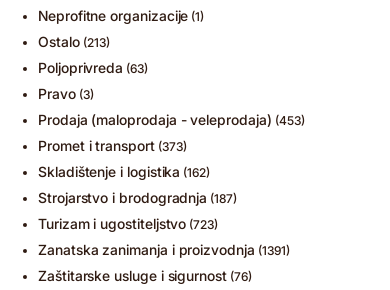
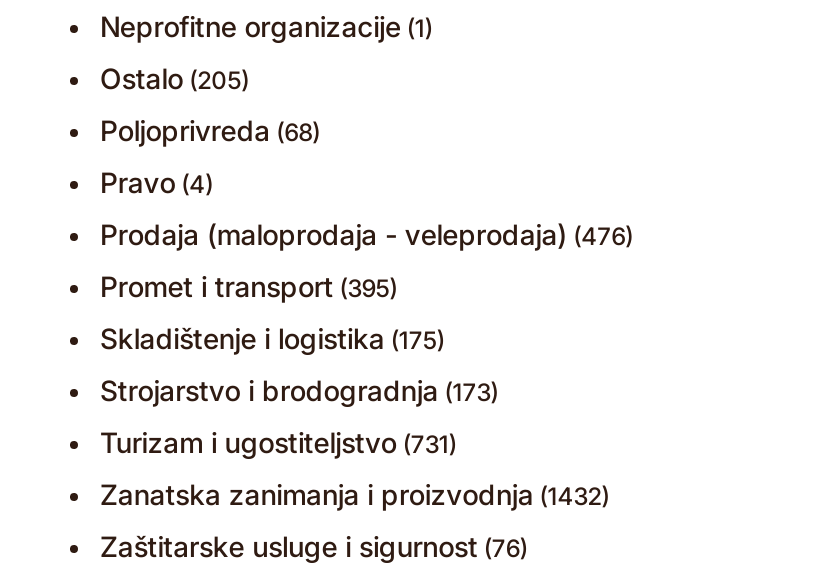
[38,33,110,50] Ostalo (213) -> [100,61,249,95] Ostalo (205)
[38,59,148,76] Poljoprivreda (63) -> [100,113,320,147] Poljoprivreda (68)
[38,85,94,102] Pravo (3) -> [100,165,213,199] Pravo (4)
[38,111,305,128] Prodaja (maloprodaja - veleprodaja) (453) -> [100,217,633,251] Prodaja (maloprodaja - veleprodaja) (476)
[38,137,187,154] Promet i transport (373) -> [100,269,398,303] Promet i transport (395)
[38,163,210,180] Skladištenje i logistika (162) -> [100,321,445,355] Skladištenje i logistika (175)
[38,189,237,206] Strojarstvo i brodogradnja (187) -> [100,373,498,407] Strojarstvo i brodogradnja (173)
[38,215,218,232] Turizam i ugostiteljstvo (723) -> [100,425,457,459] Turizam i ugostiteljstvo (731)
[38,241,290,258] Zanatska zanimanja i proizvodnja (1391) -> [100,477,610,511] Zanatska zanimanja i proizvodnja (1432)

